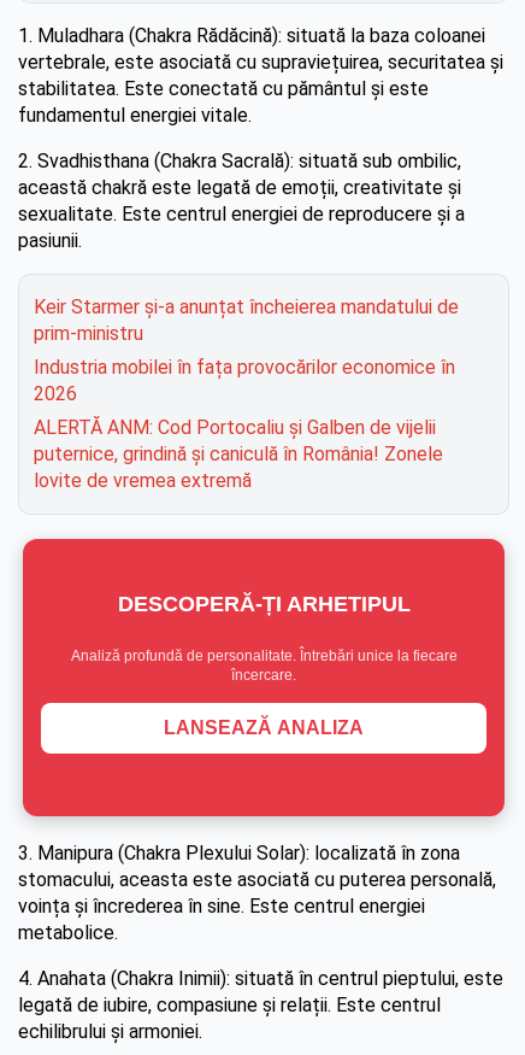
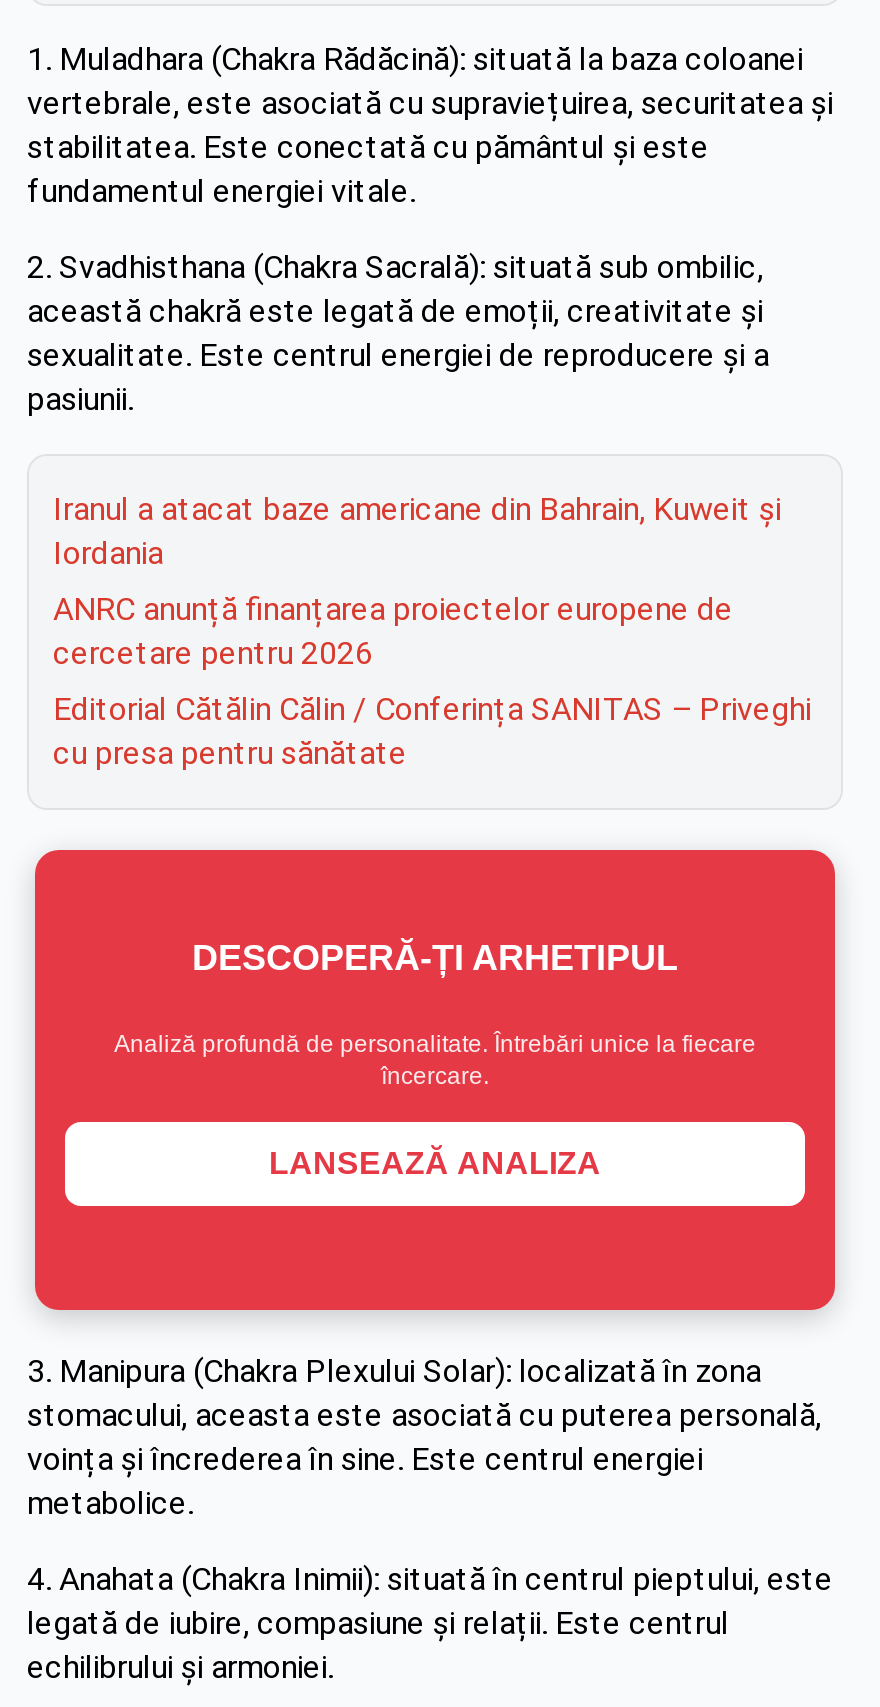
[34,295,459,344] Keir Starmer și-a anunțat încheierea mandatului de | prim-ministru -> [53,489,781,571] Iranul a atacat baze americane din Bahrain, Kuweit și | Iordania
[34,355,455,405] Industria mobilei în fața provocărilor economice în | 2026 -> [53,589,733,671] ANRC anunță finanțarea proiectelor europene de | cercetare pentru 2026
[34,415,443,491] ALERTĂ ANM: Cod Portocaliu și Galben de vijelii | puternice, grindină și caniculă în România! Zonele | lovite de vremea extremă -> [53,689,811,771] Editorial Cătălin Călin / Conferința SANITAS – Priveghi | cu presa pentru sănătate

